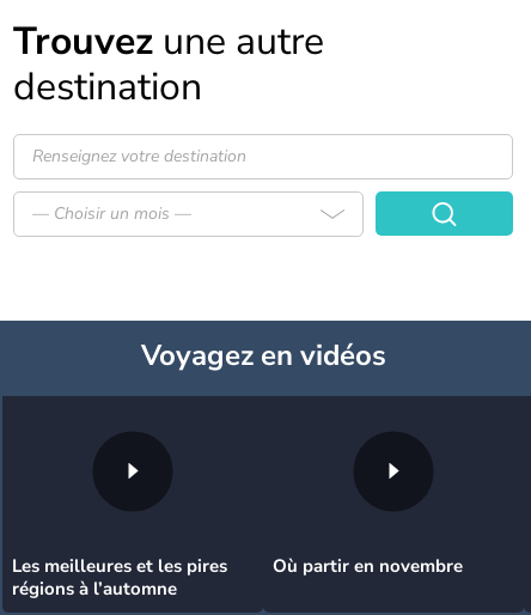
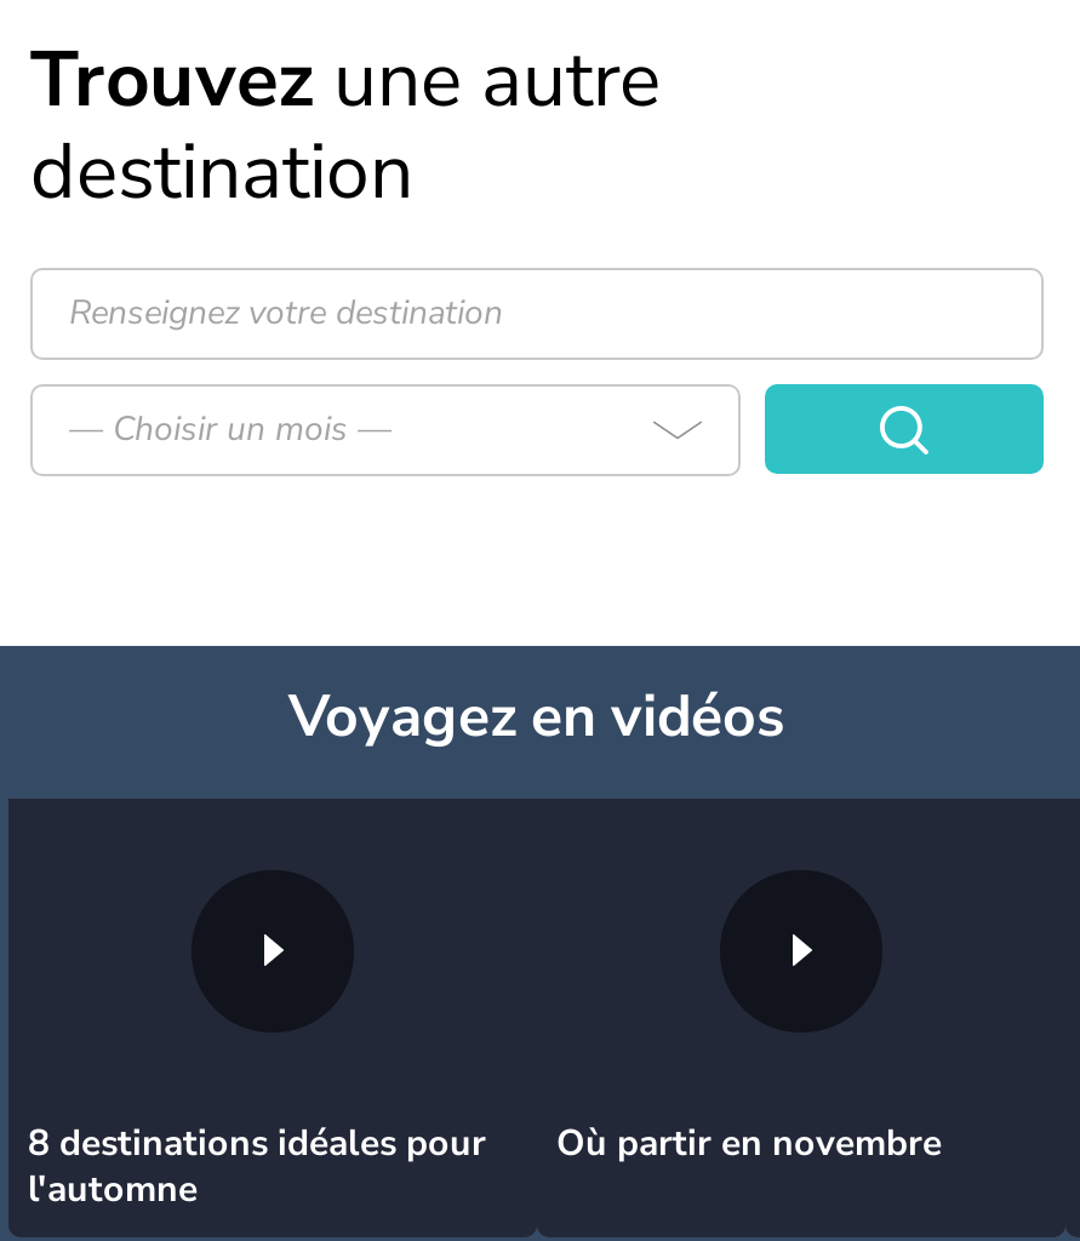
[12,555,227,601] Les meilleures et les pires | régions à l’automne -> [28,1120,486,1214] 8 destinations idéales pour | l'automne

